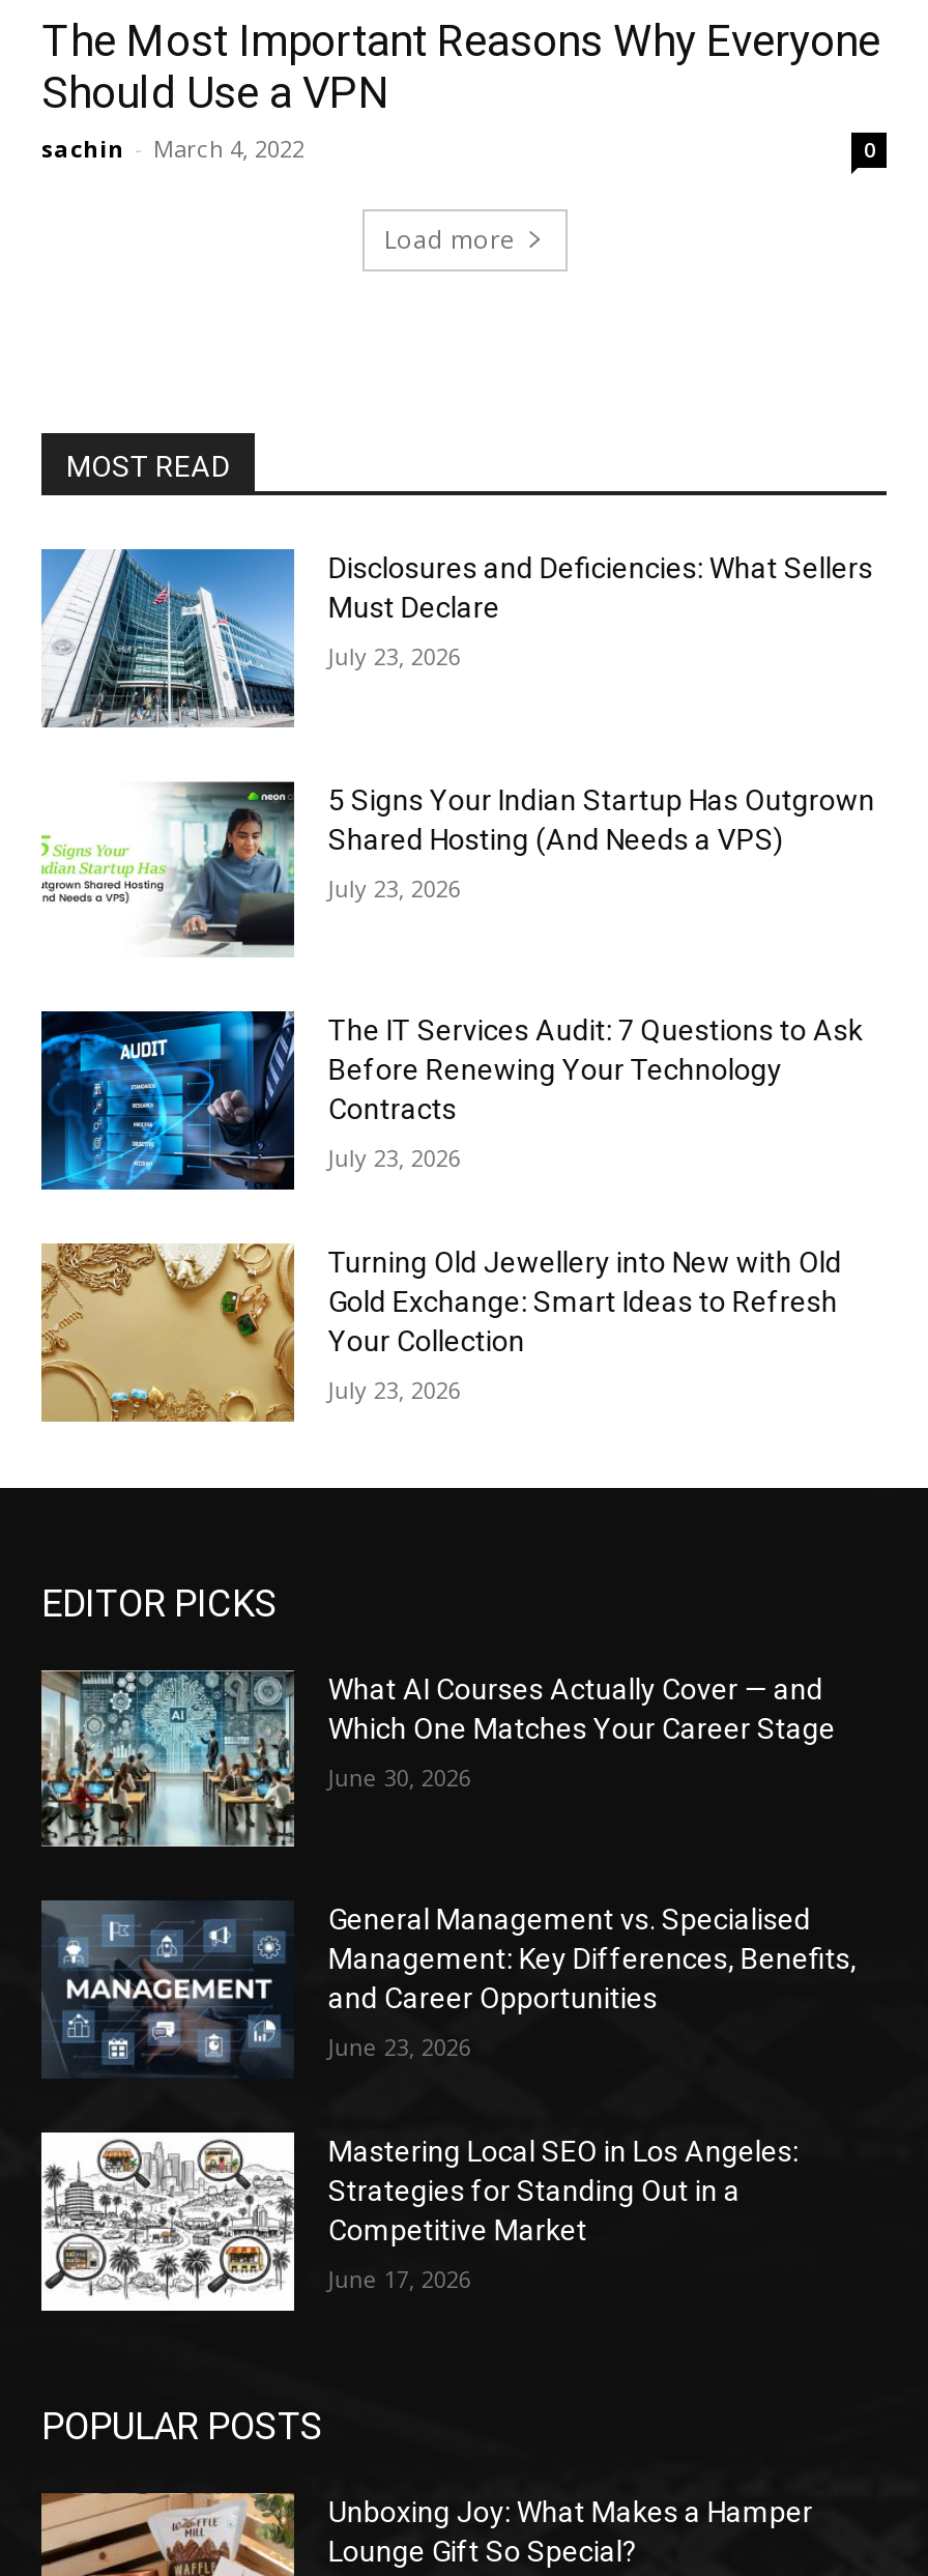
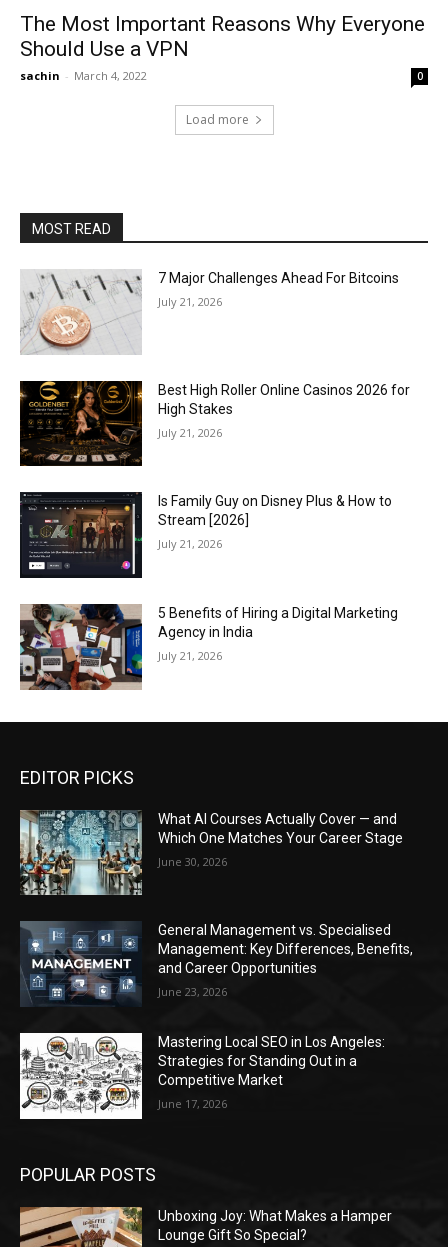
[41,547,873,727] [image] | Disclosures and Deficiencies: What Sellers | Must Declare -> [20,269,399,354] [image] | 7 Major Challenges Ahead For Bitcoins
[328,640,461,671] July 23, 2026 -> [158,294,222,309] July 21, 2026
[41,779,875,957] [image] | 5 Signs Your Indian Startup Has Outgrown | Shared Hosting (And Needs a VPS) -> [19,380,410,467] [image] | Best High Roller Online Casinos 2026 for | High Stakes
[328,872,461,903] July 23, 2026 -> [158,425,222,440] July 21, 2026
[39,1009,863,1192] [image] | The IT Services Audit: 7 Questions to Ask | Before Renewing Your Technology | Contracts -> [19,491,392,579] [image] | Is Family Guy on Disney Plus & How to | Stream [2026]
[328,1143,461,1174] July 23, 2026 -> [158,536,222,551] July 21, 2026
[39,1241,842,1424] [image] | Turning Old Jewellery into New with Old | Gold Exchange: Smart Ideas to Refresh | Your Collection -> [19,603,398,691] [image] | 5 Benefits of Hiring a Digital Marketing | Agency in India
[328,1374,461,1405] July 23, 2026 -> [158,648,222,663] July 21, 2026

